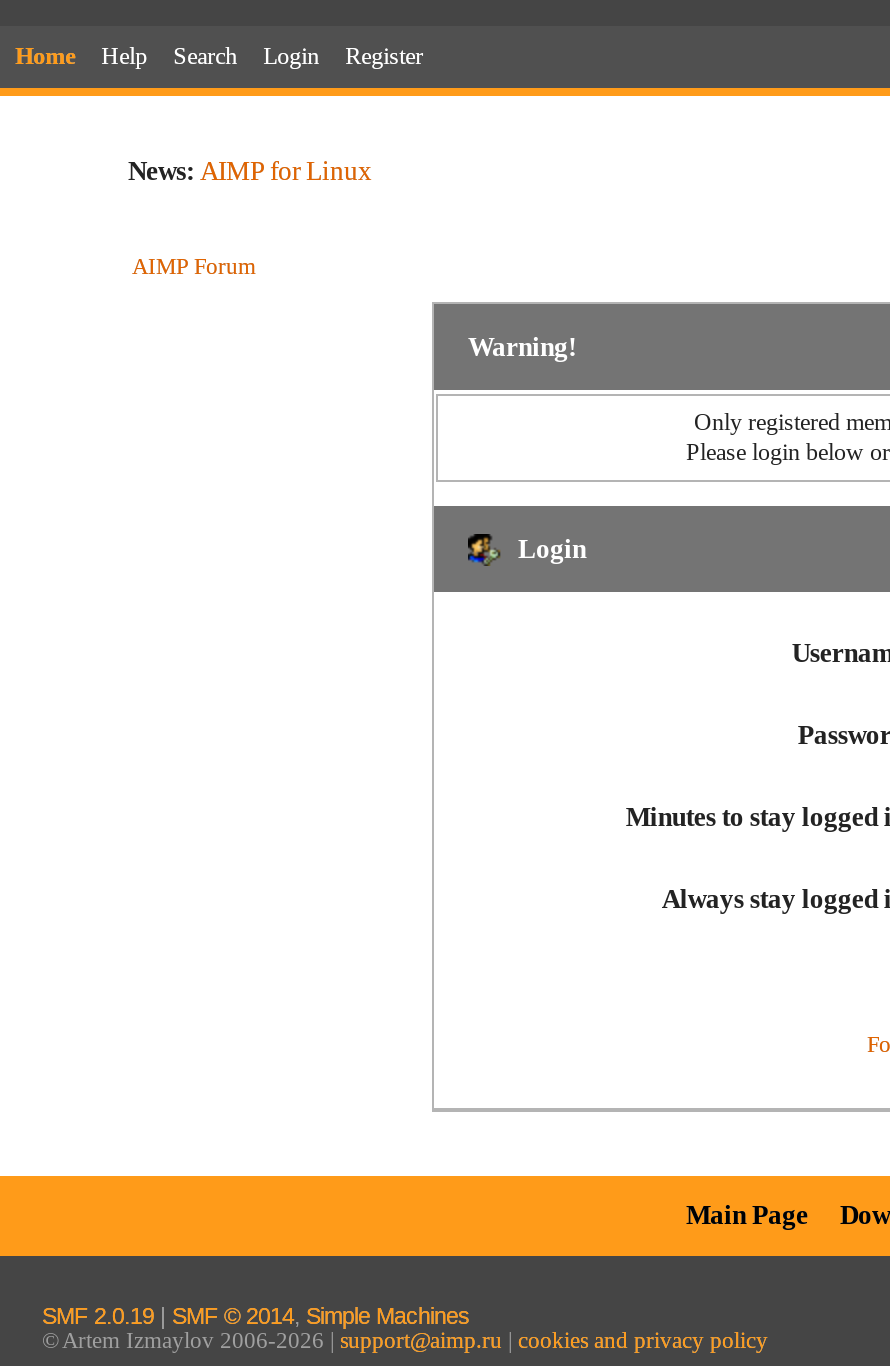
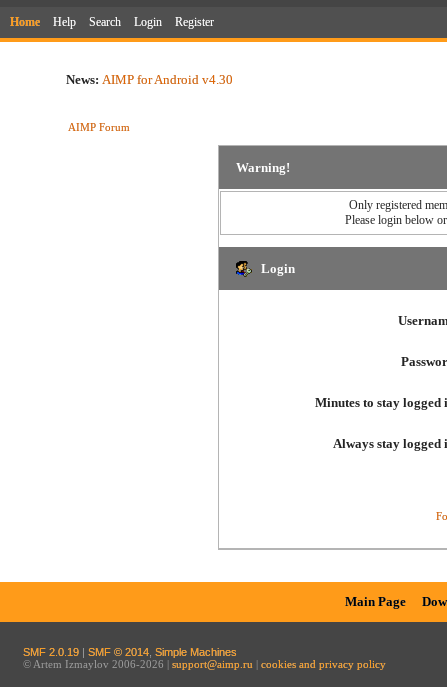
[128,156,372,186] News: AIMP for Linux -> [66,72,233,87] News: AIMP for Android v4.30

